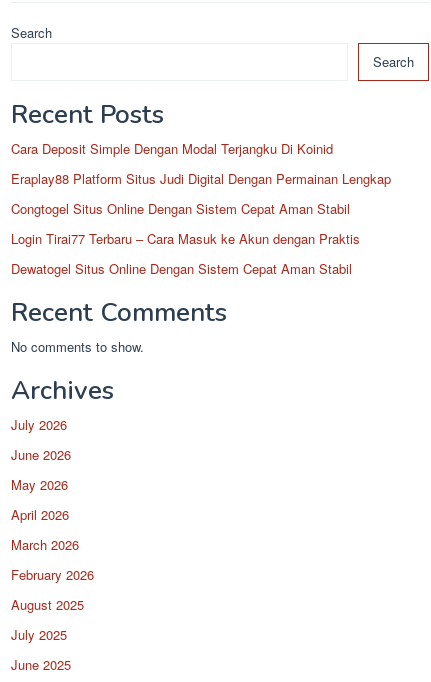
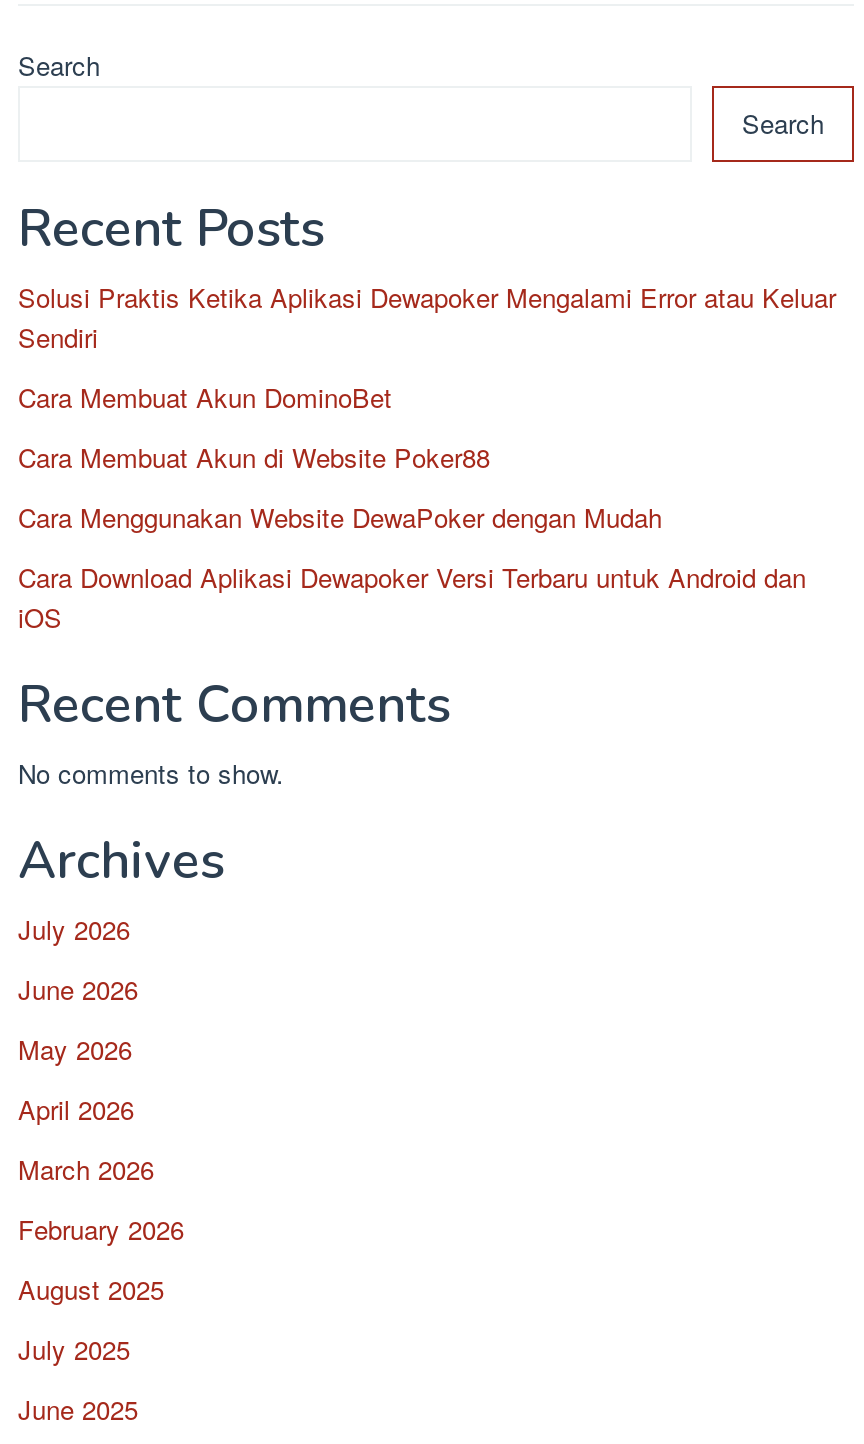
[11,138,333,157] Cara Deposit Simple Dengan Modal Terjangku Di Koinid -> [18,277,836,355] Solusi Praktis Ketika Aplikasi Dewapoker Mengalami Error atau Keluar | Sendiri
[11,168,391,187] Eraplay88 Platform Situs Judi Digital Dengan Permainan Lengkap -> [18,377,392,415] Cara Membuat Akun DominoBet
[11,198,350,217] Congtogel Situs Online Dengan Sistem Cepat Aman Stabil -> [18,437,490,475] Cara Membuat Akun di Website Poker88
[11,228,360,247] Login Tirai77 Terbaru – Cara Masuk ke Akun dengan Praktis -> [18,497,662,535] Cara Menggunakan Website DewaPoker dengan Mudah
[11,258,352,277] Dewatogel Situs Online Dengan Sistem Cepat Aman Stabil -> [18,557,806,635] Cara Download Aplikasi Dewapoker Versi Terbaru untuk Android dan | iOS

